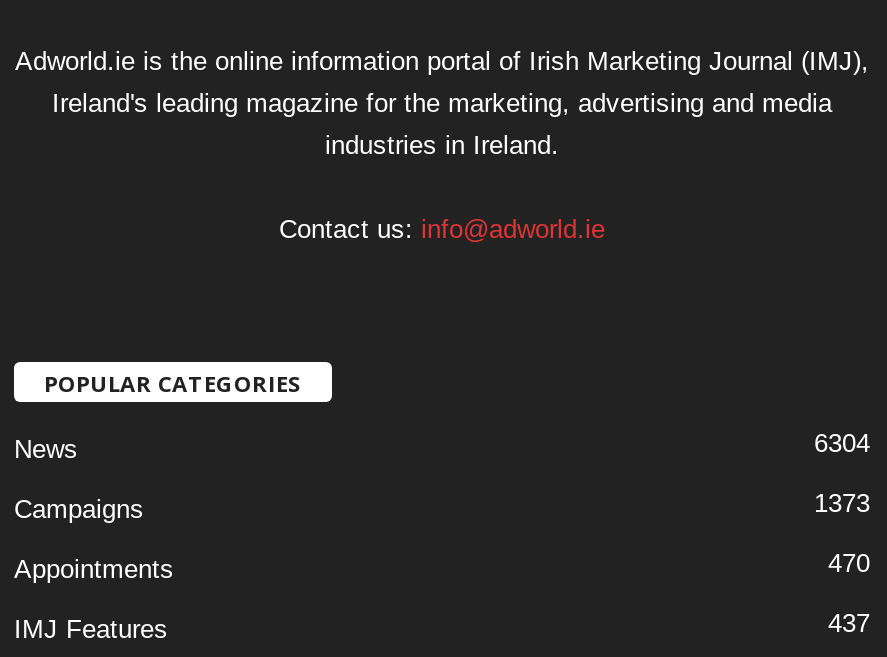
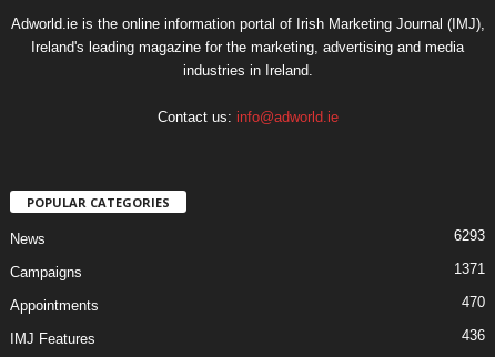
[814,428,870,458] 6304 -> [454,227,485,244] 6293
[814,488,870,518] 1373 -> [454,260,485,277] 1371
[828,608,870,638] 437 -> [462,327,485,343] 436

